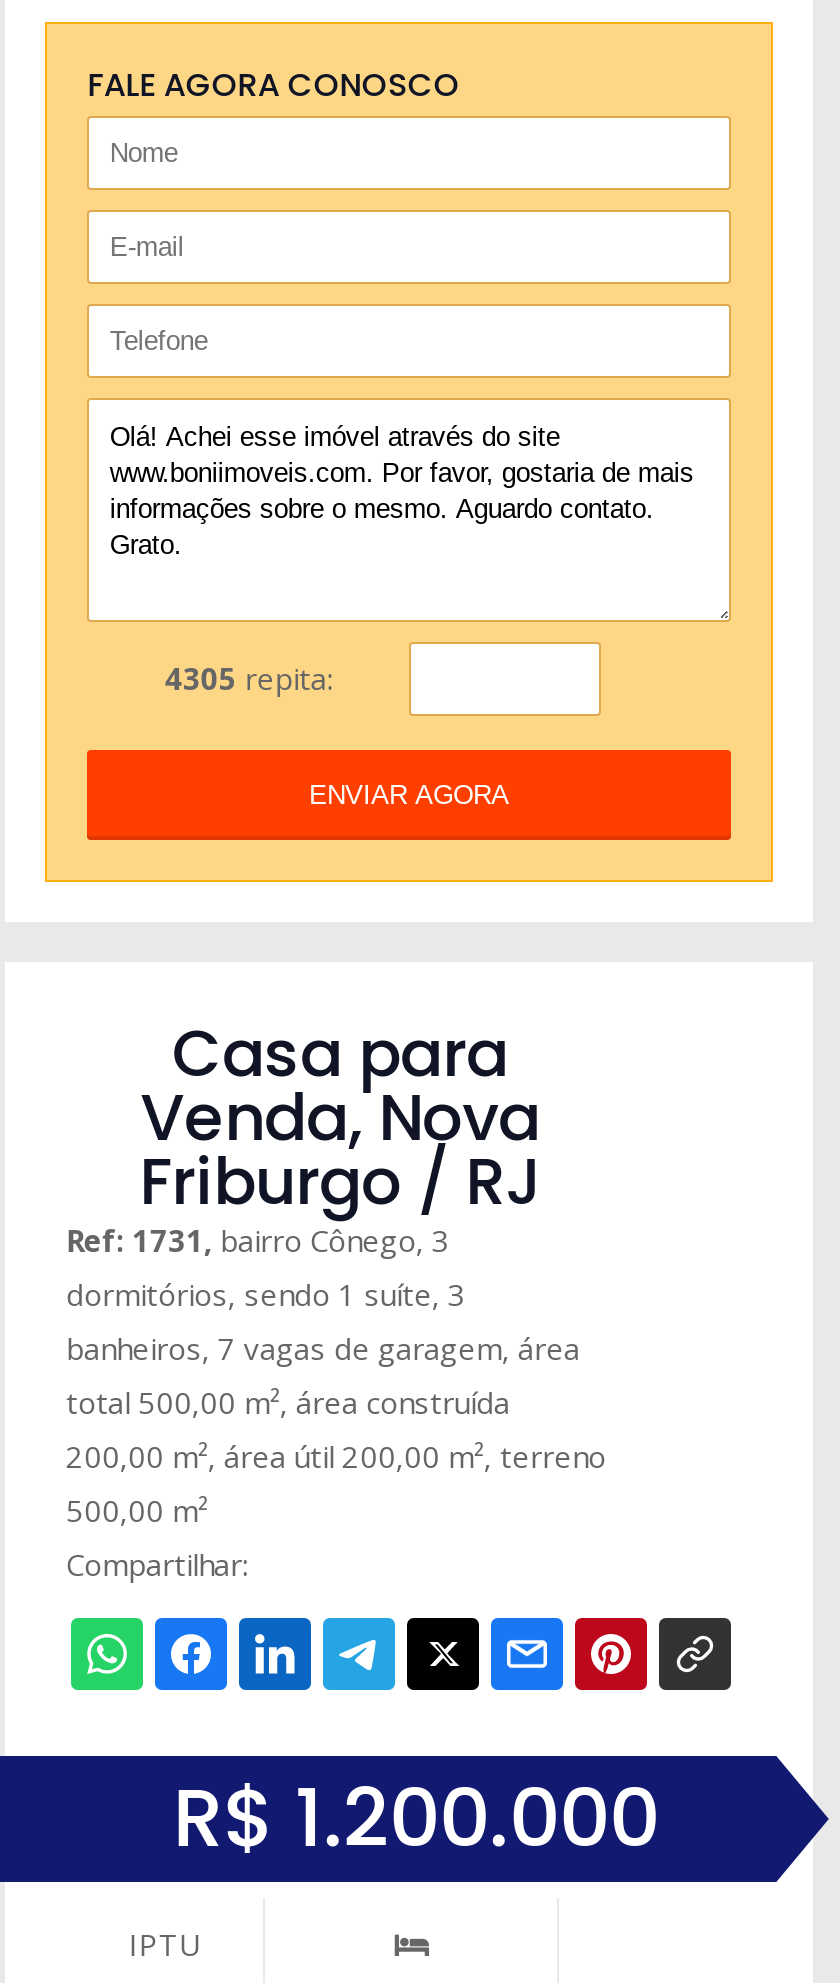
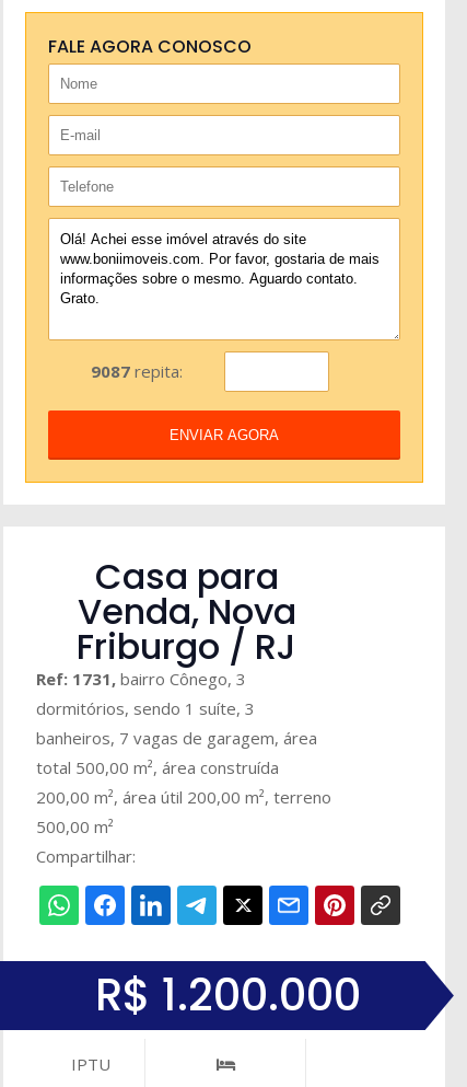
[164,658,332,698] 4305 repita: -> [90,360,182,382] 9087 repita:

